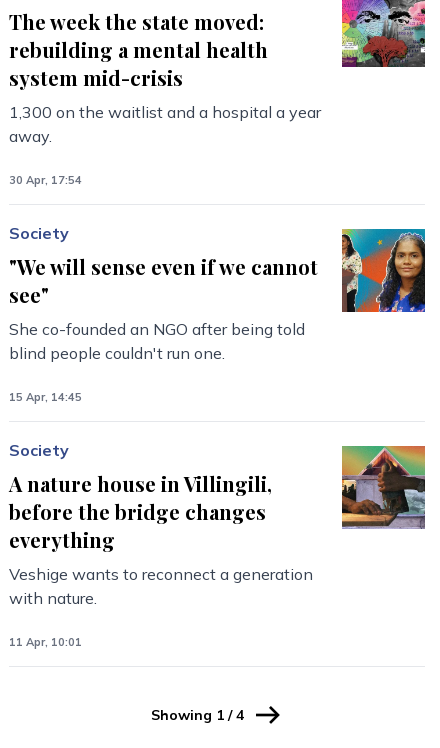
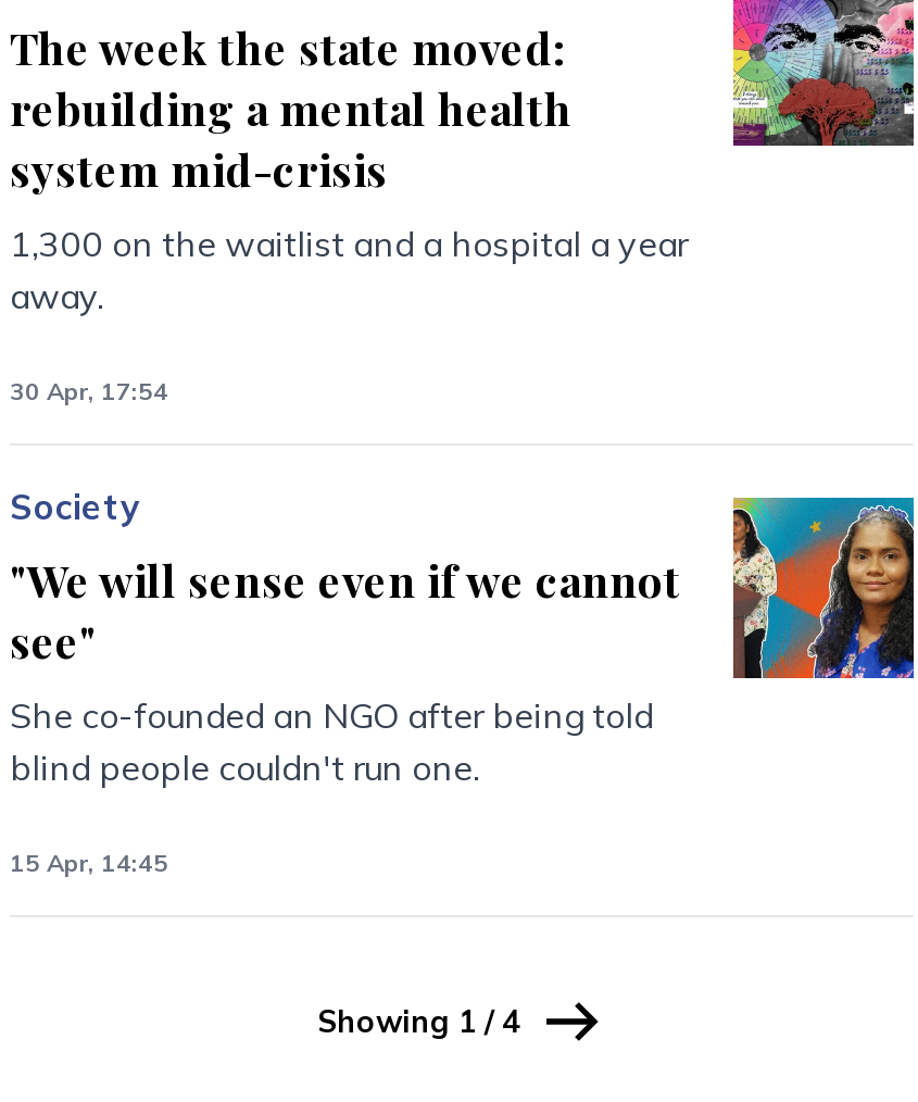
[9,440,426,649] [image] | Society | A nature house in Villingili, | before the bridge changes | everything | Veshige wants to reconnect a generation | with nature. | 11 Apr, 10:01 -> none

